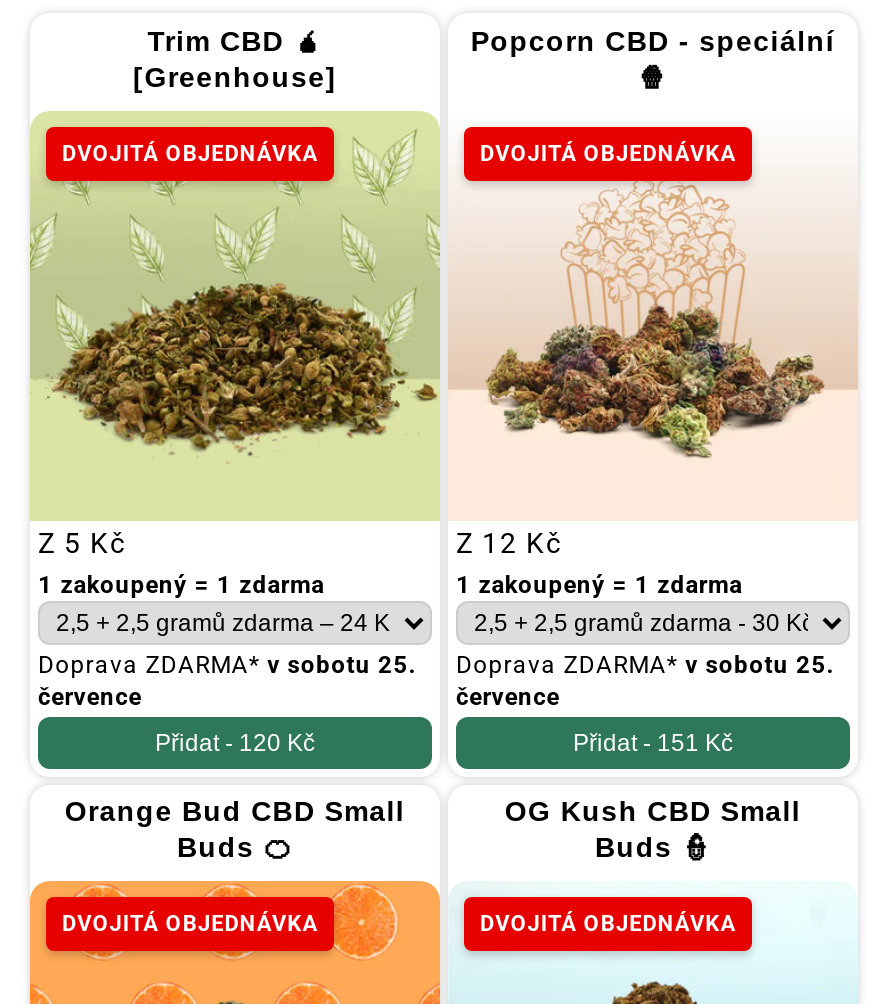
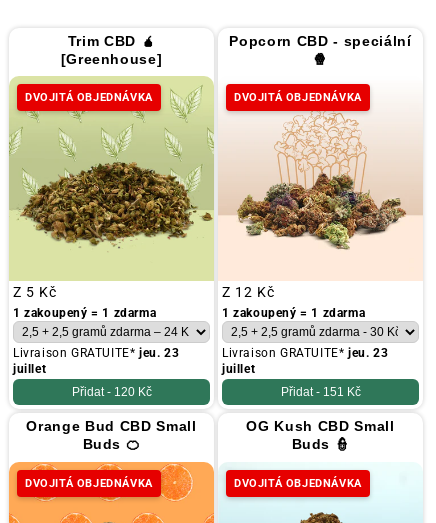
[38,650,416,710] Doprava ZDARMA* v sobotu 25. | července -> [13,346,179,376] Livraison GRATUITE* jeu. 23 | juillet
[456,650,834,710] Doprava ZDARMA* v sobotu 25. | července -> [222,346,388,376] Livraison GRATUITE* jeu. 23 | juillet

